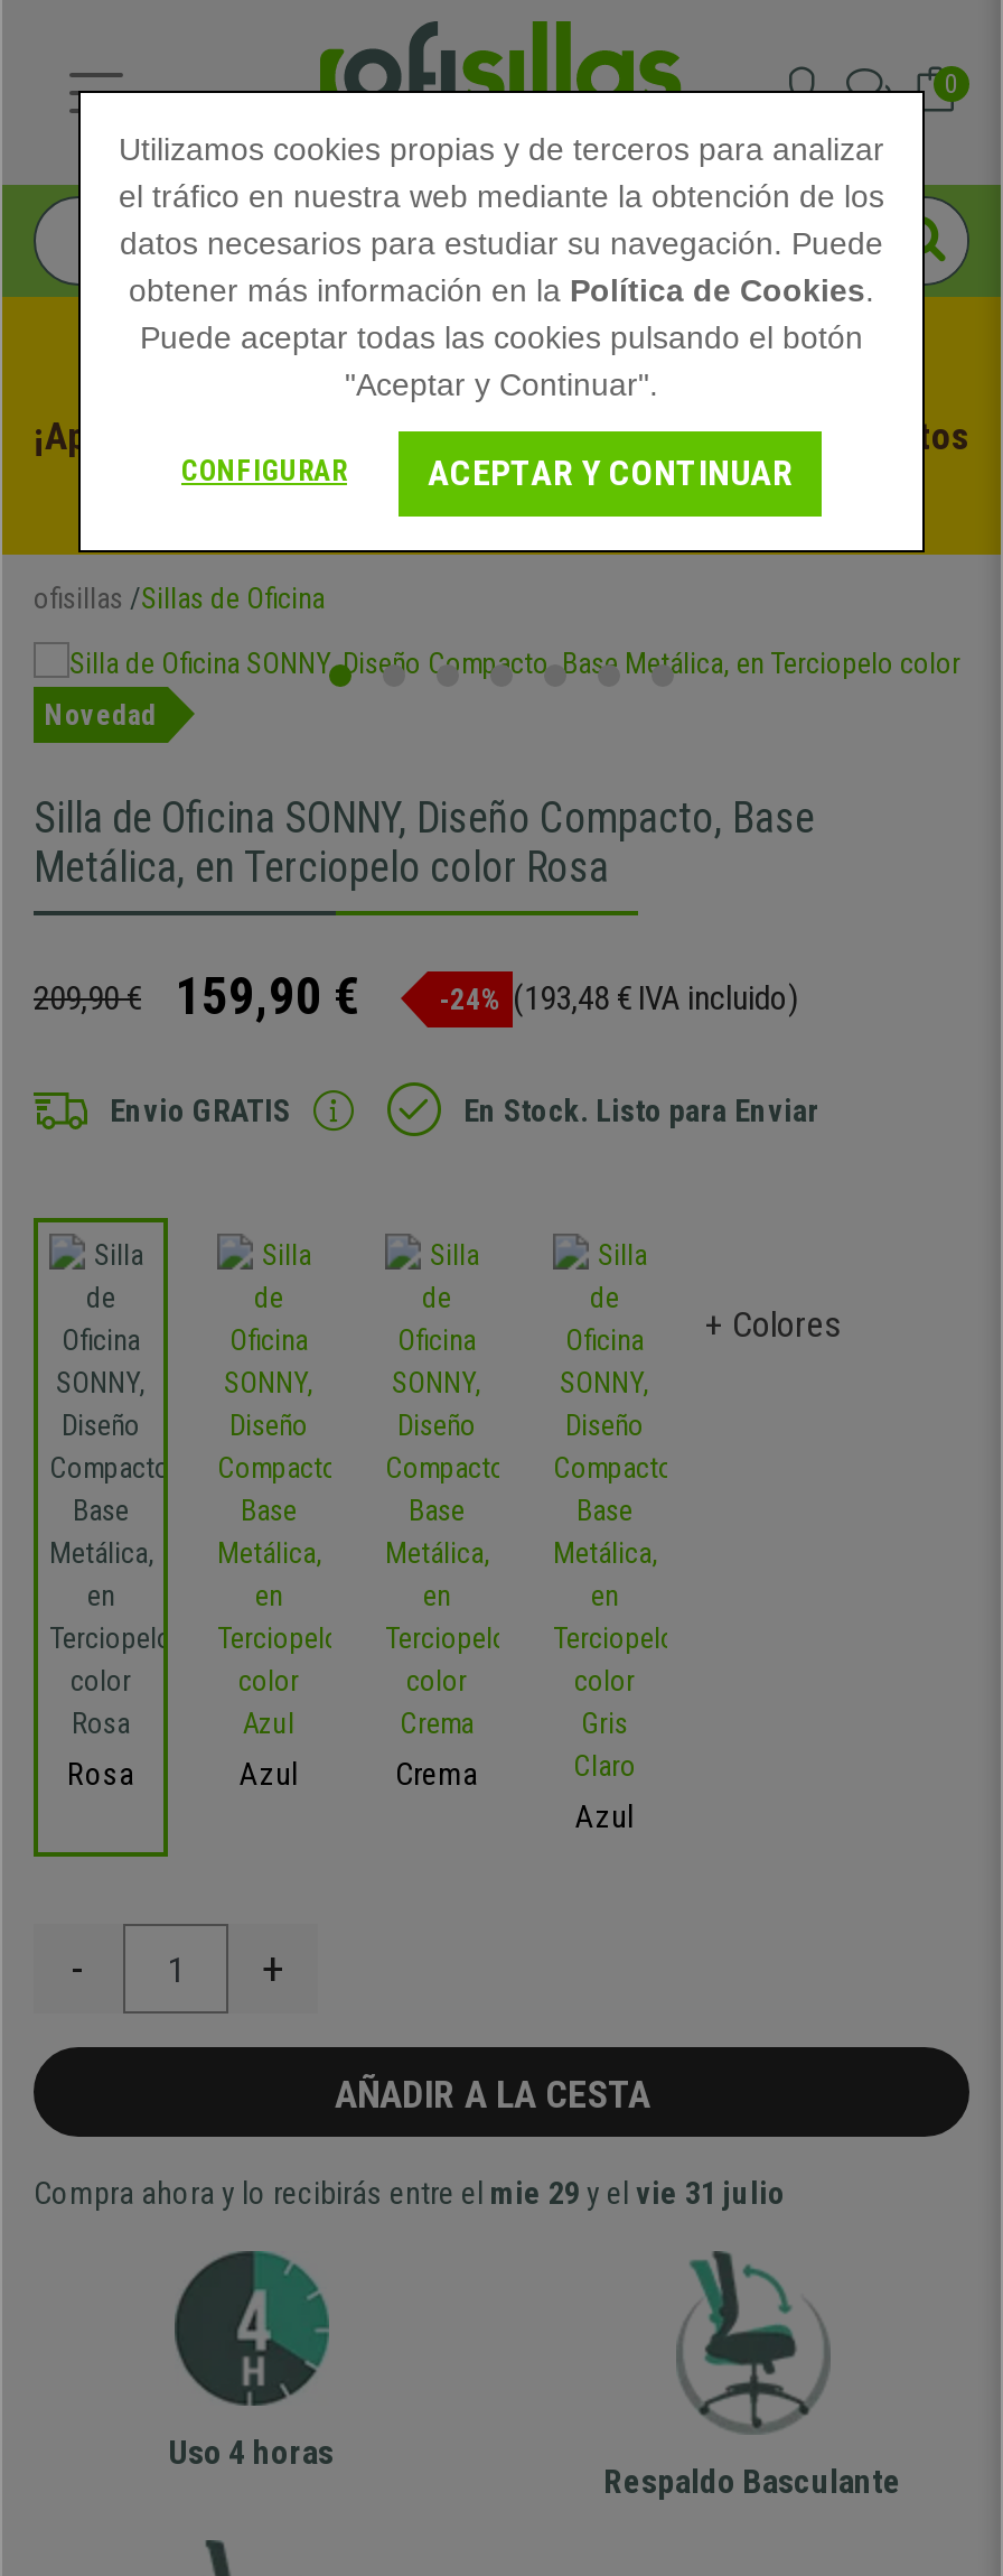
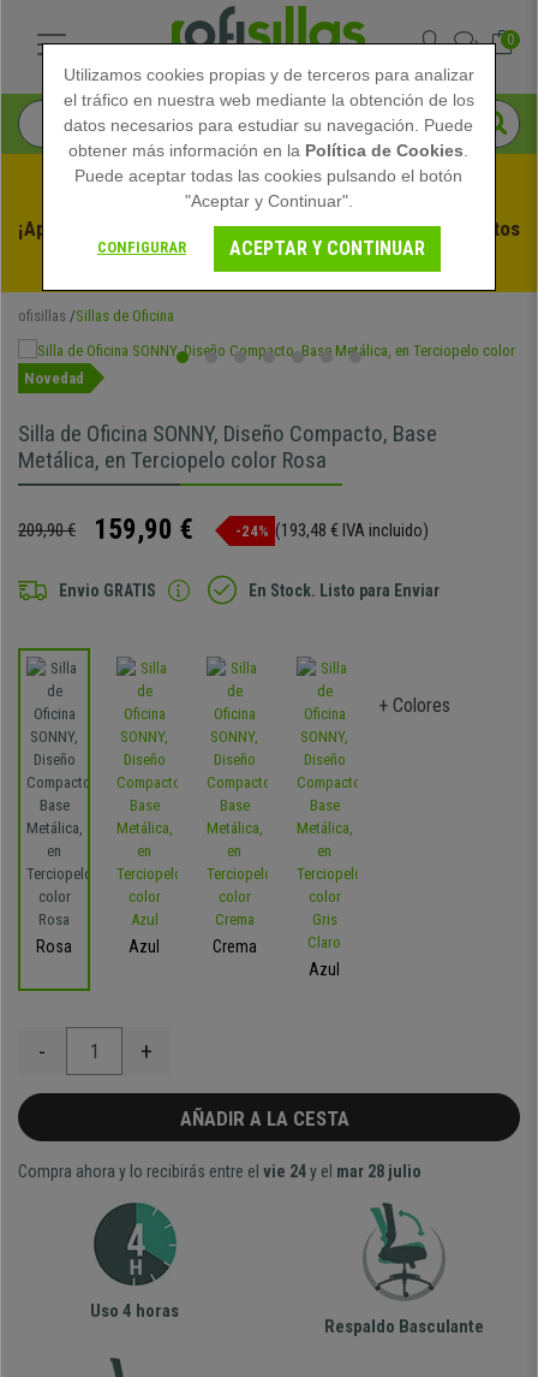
[34,2175,786,2211] Compra ahora y lo recibirás entre el mie 29 y el vie 31 julio -> [18,1162,422,1181] Compra ahora y lo recibirás entre el vie 24 y el mar 28 julio

